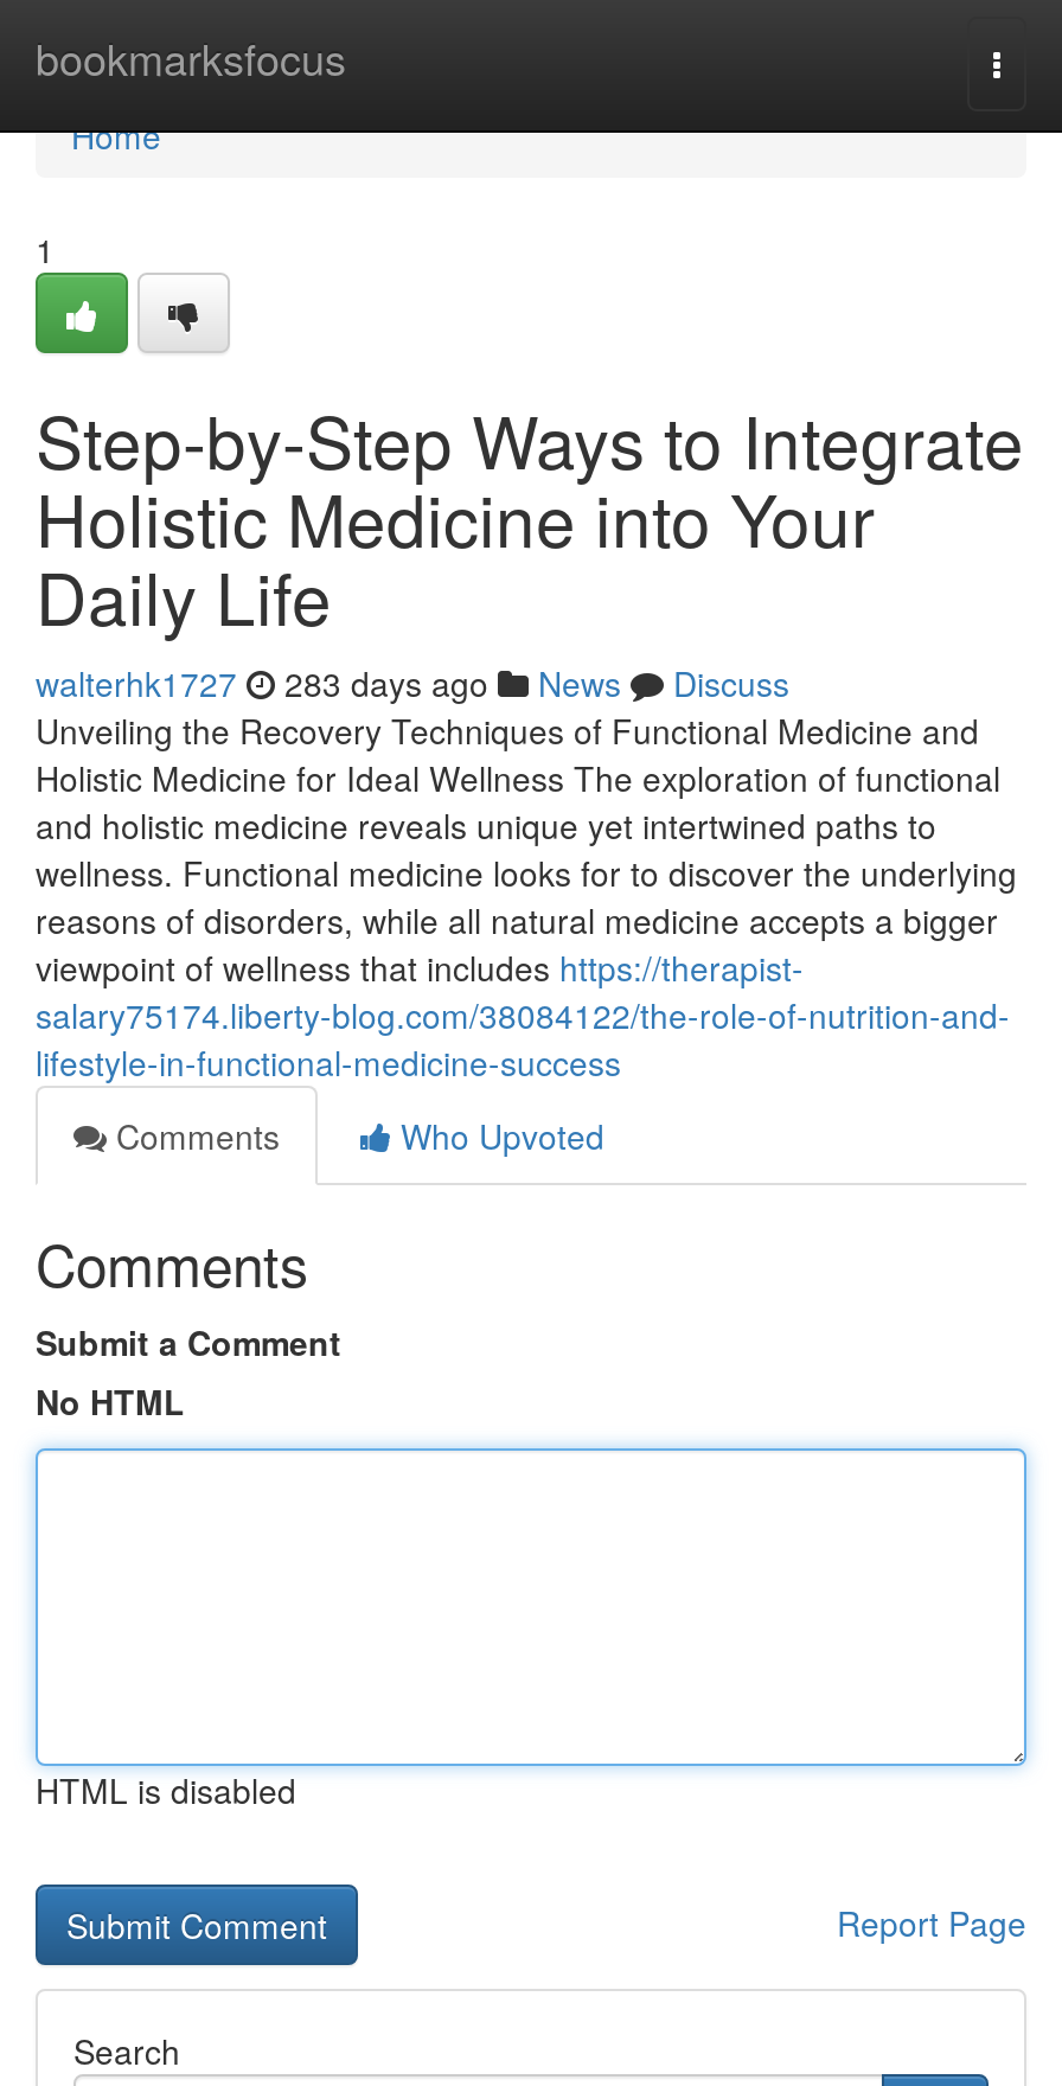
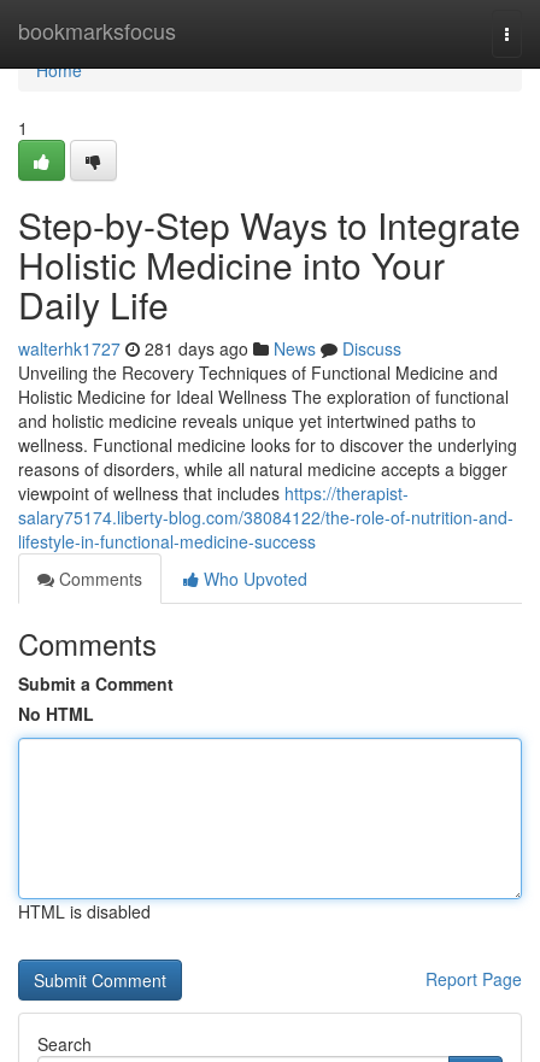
[36,659,789,706] walterhk1727 283 days ago News Discuss -> [18,336,401,360] walterhk1727 281 days ago News Discuss

